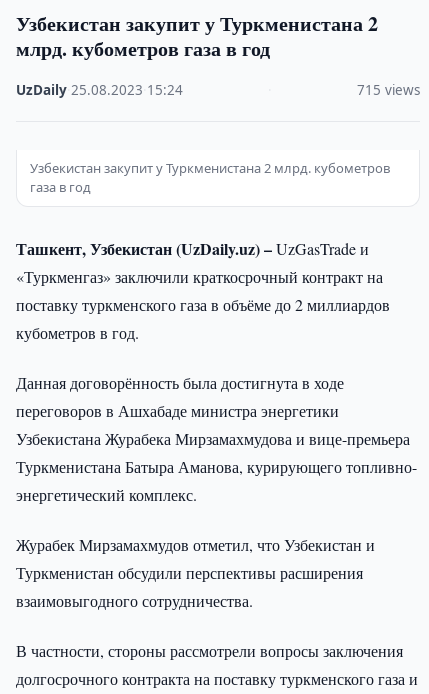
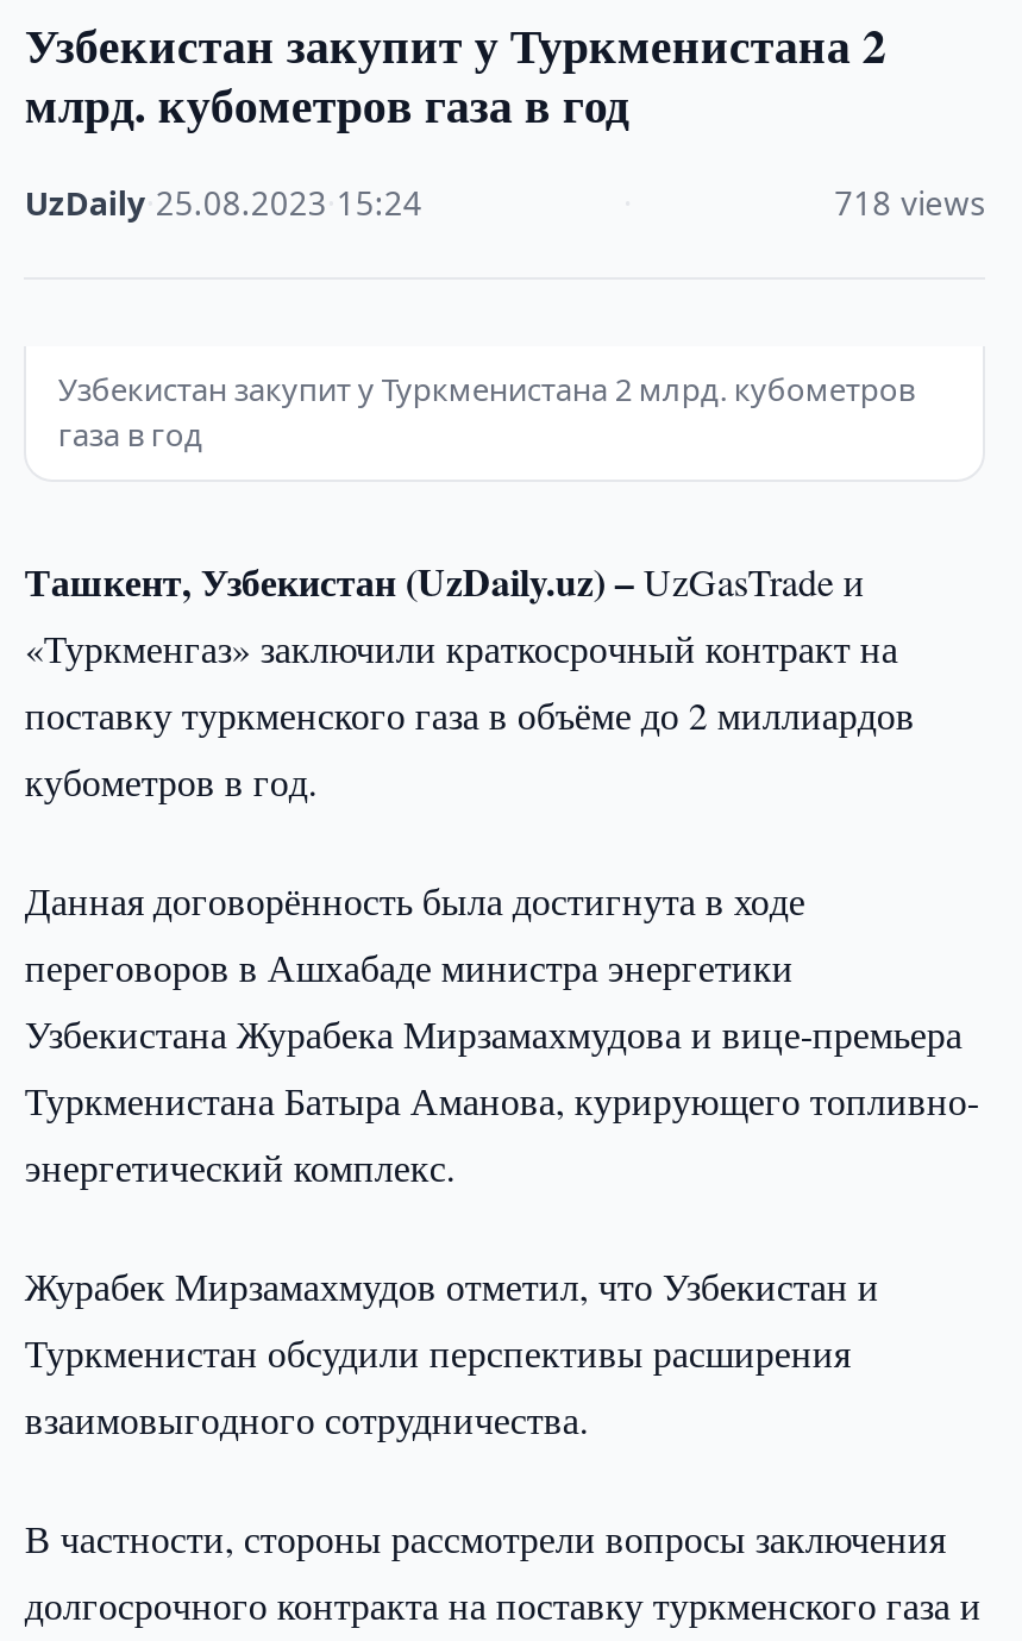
[357,81,420,99] 715 views -> [834,182,984,225] 718 views

